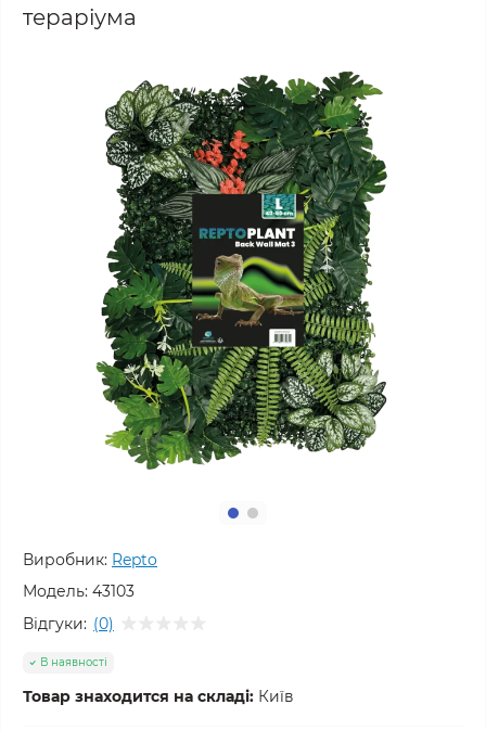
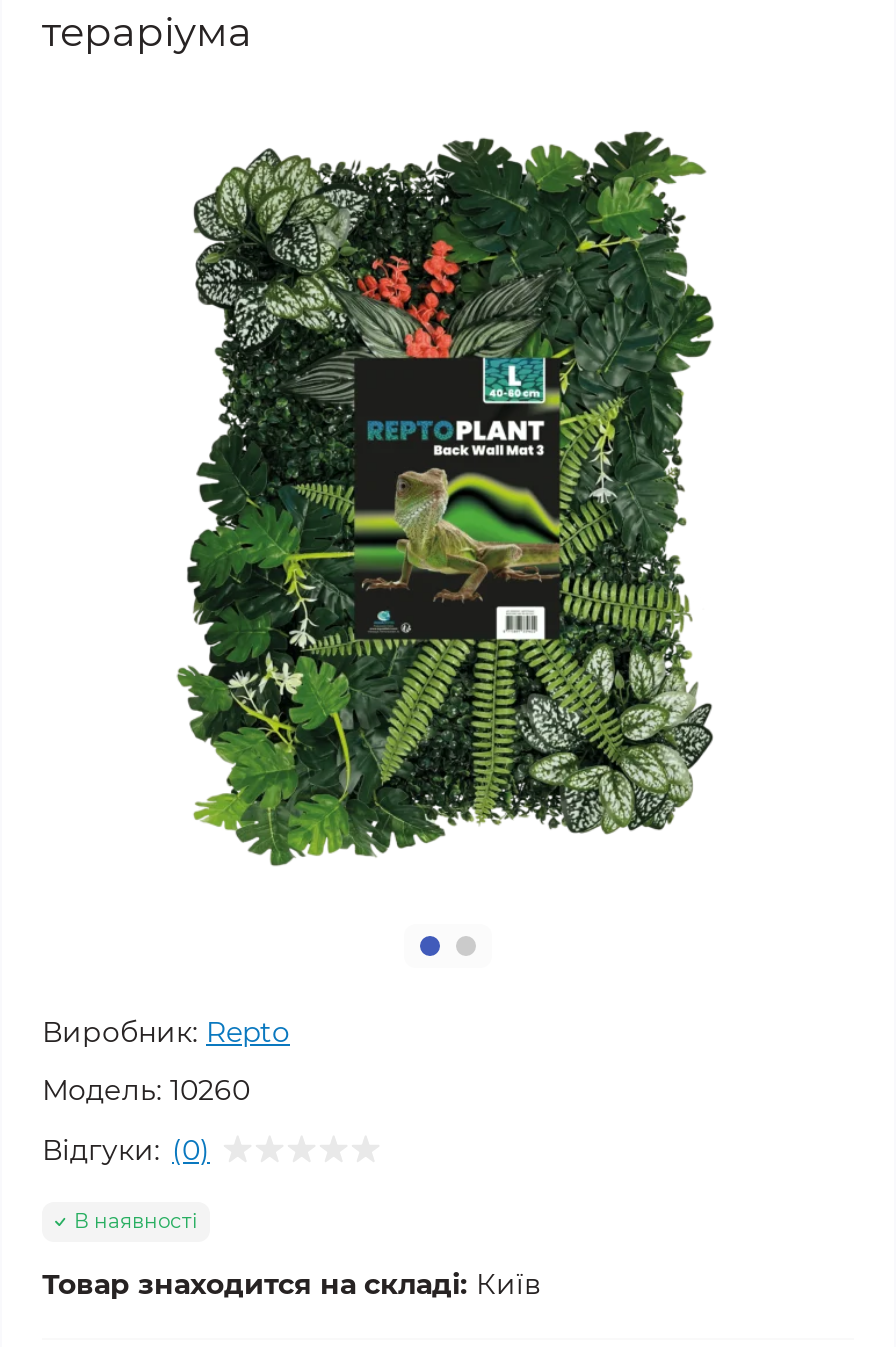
[23,581,135,601] Модель: 43103 -> [42,1072,250,1108] Модель: 10260

